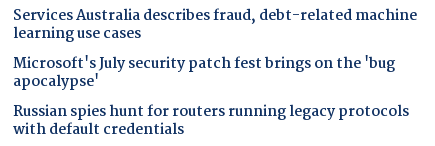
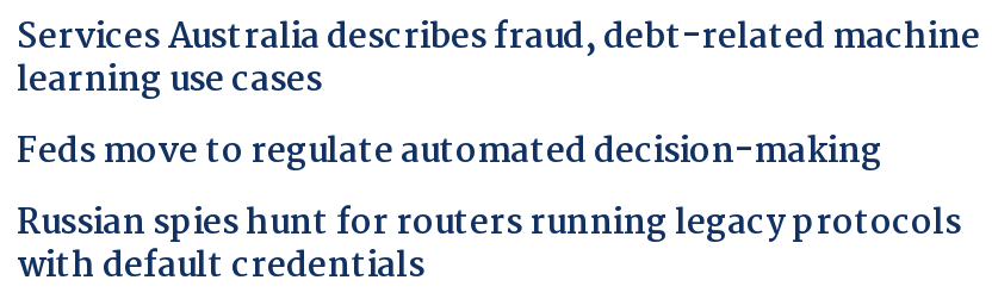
[13,52,395,94] Microsoft's July security patch fest brings on the 'bug | apocalypse' -> [17,124,882,182] Feds move to regulate automated decision-making

